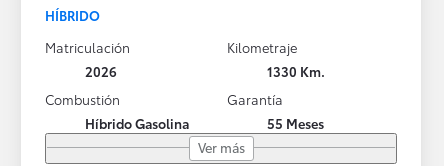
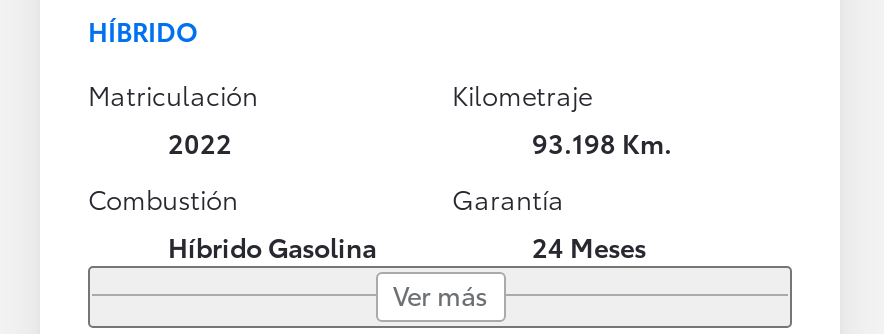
[85,62,117,80] 2026 -> [168,123,232,159] 2022
[267,62,325,80] 1330 Km. -> [532,123,672,159] 93.198 Km.
[267,114,324,132] 55 Meses -> [532,227,646,263] 24 Meses

